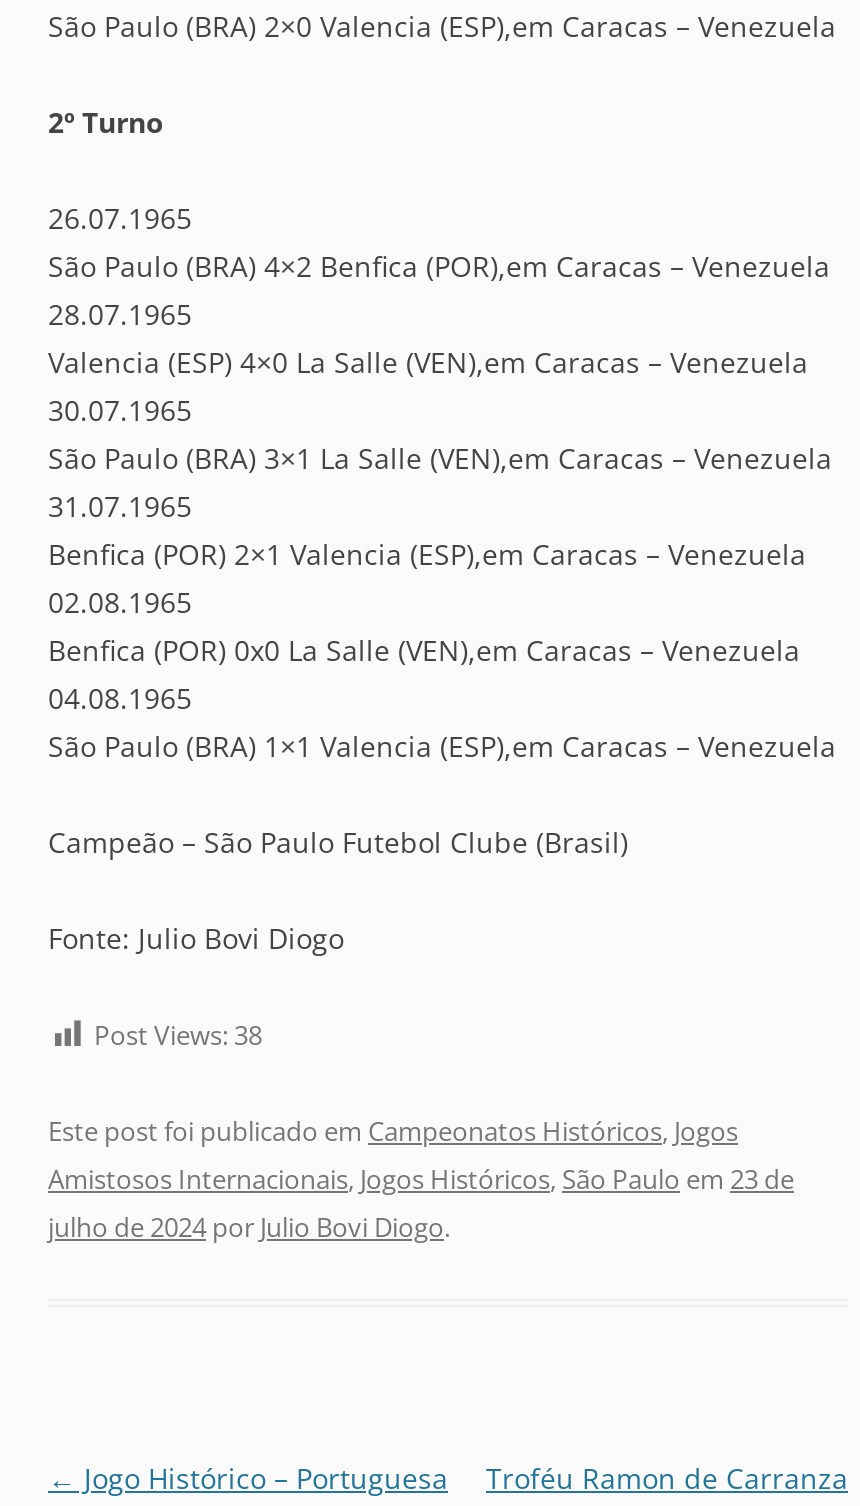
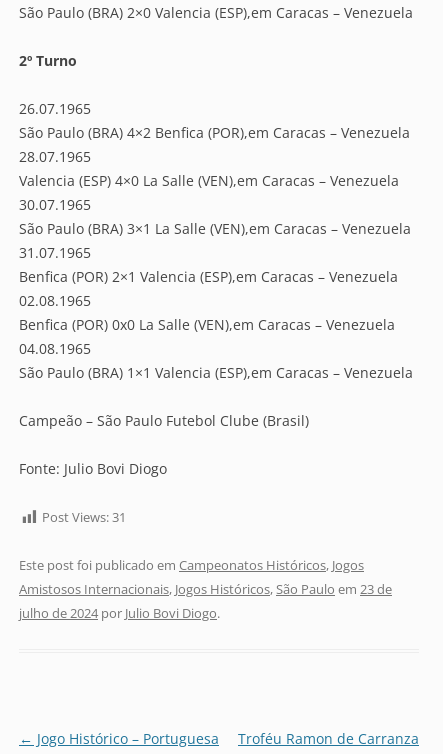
[94,1016,262,1052] Post Views: 38 -> [42,508,126,526] Post Views: 31

